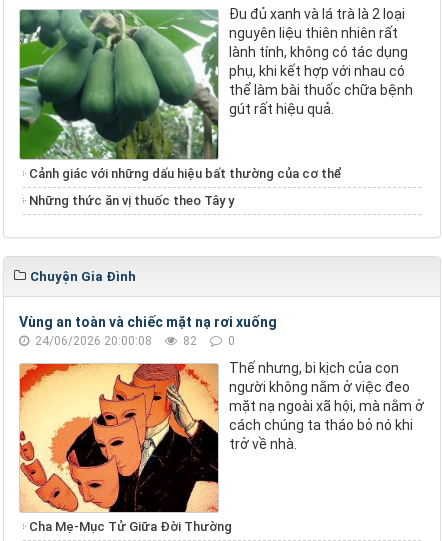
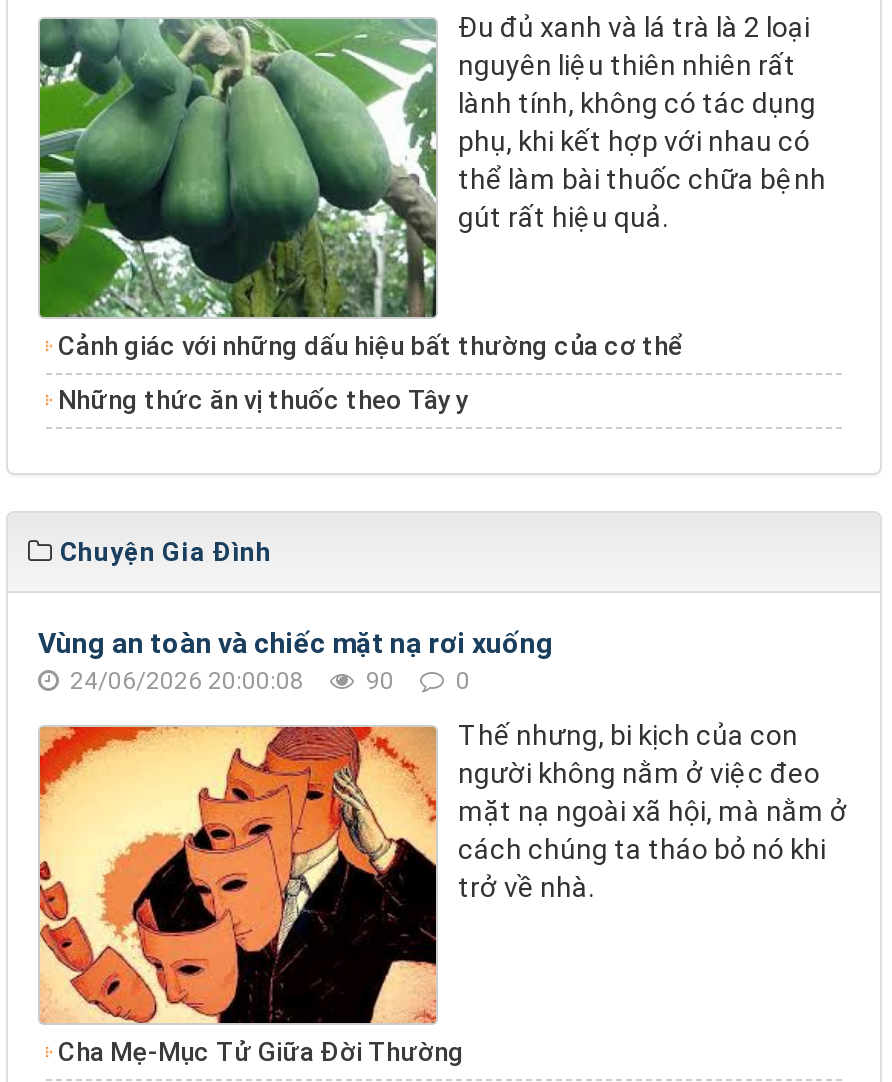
[32,333,235,347] 24/06/2026 20:00:08 82 0 -> [64,667,470,695] 24/06/2026 20:00:08 90 0

